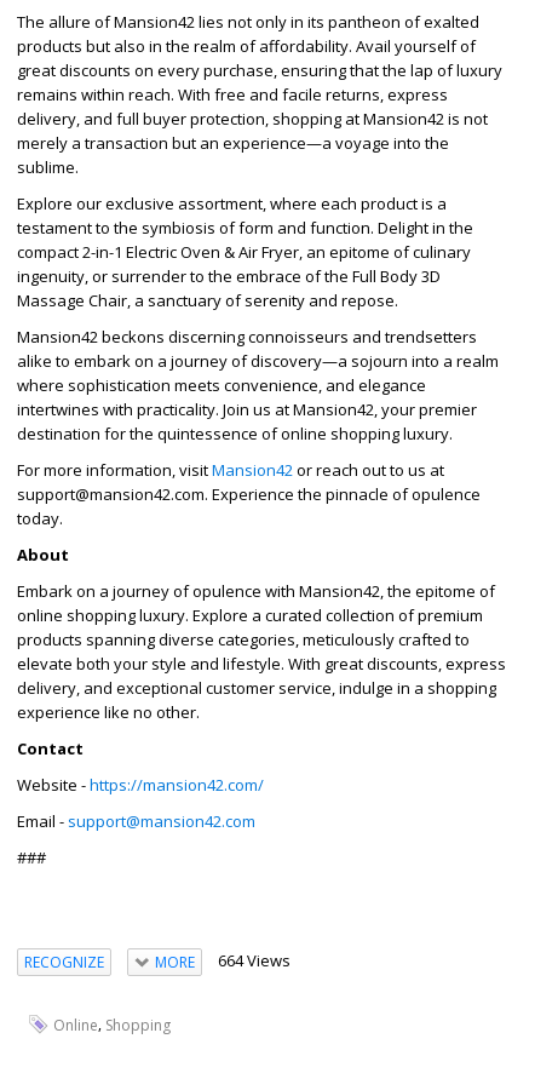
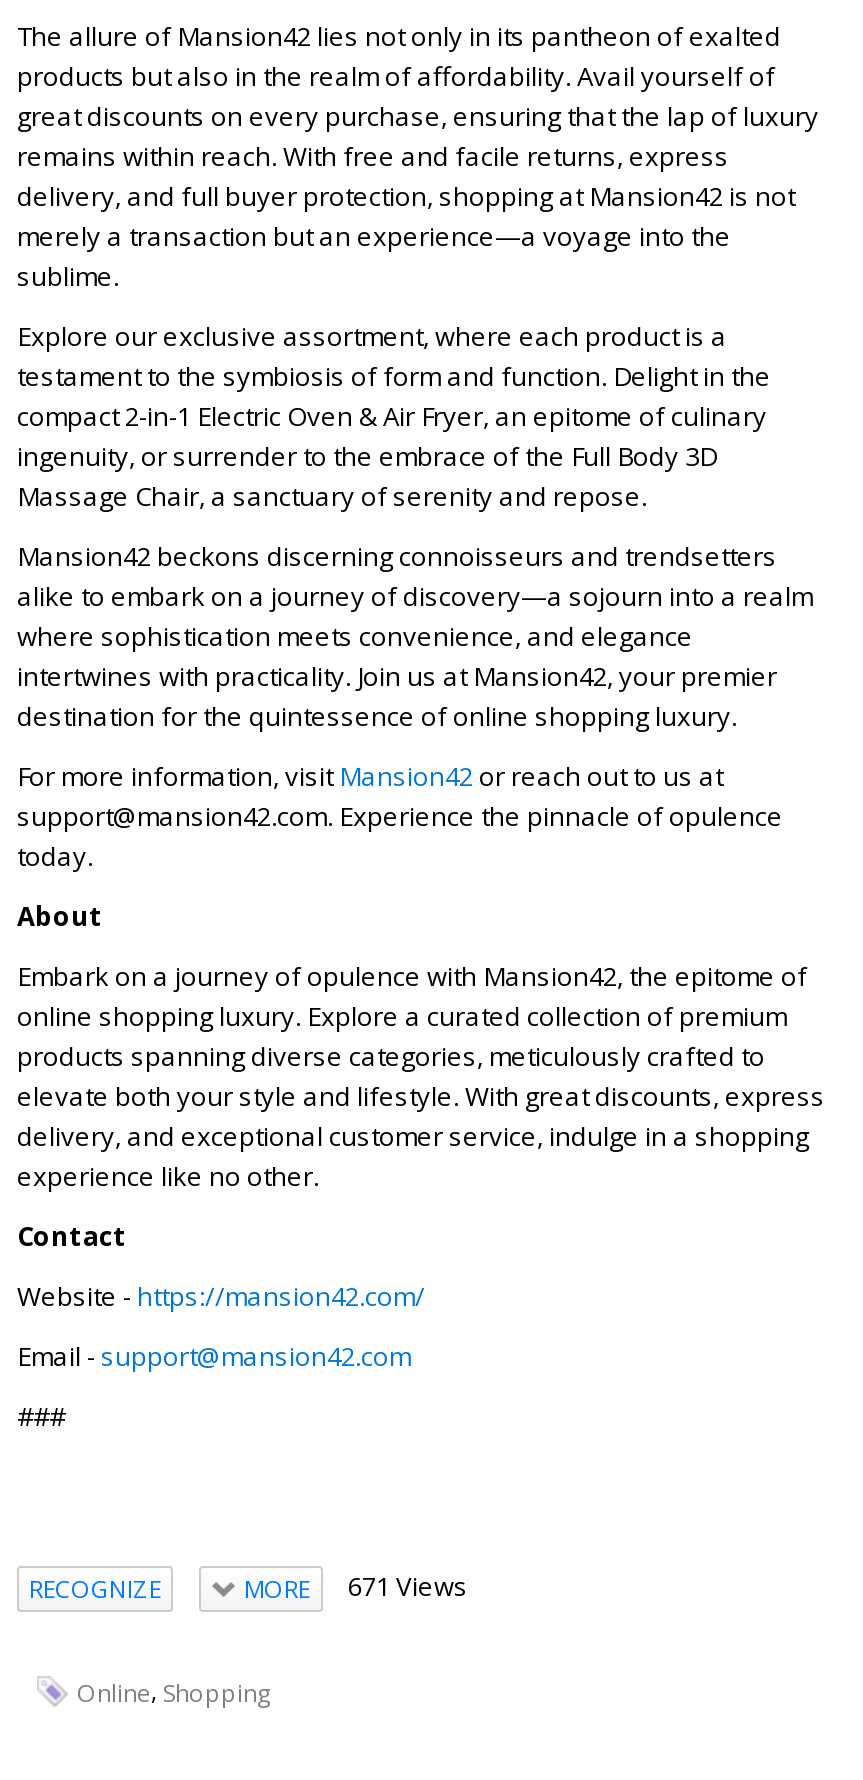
[154,949,290,972] MORE 664 Views -> [244,1568,468,1606] MORE 671 Views

